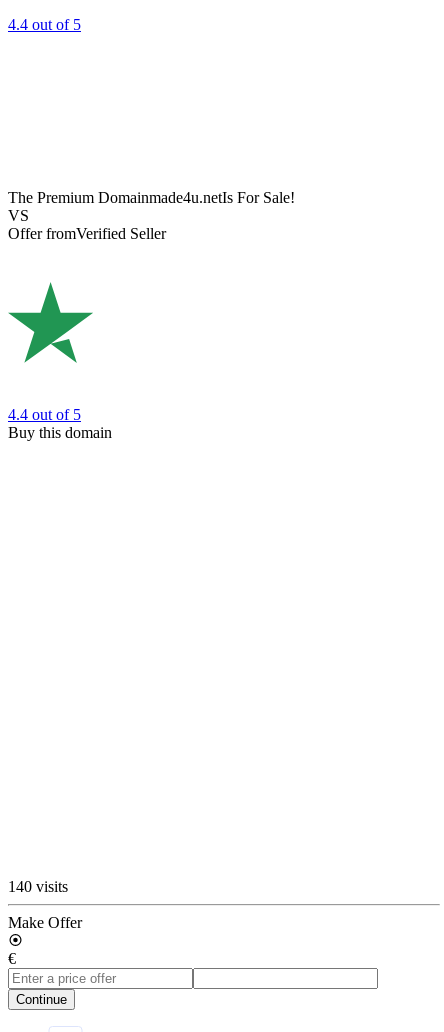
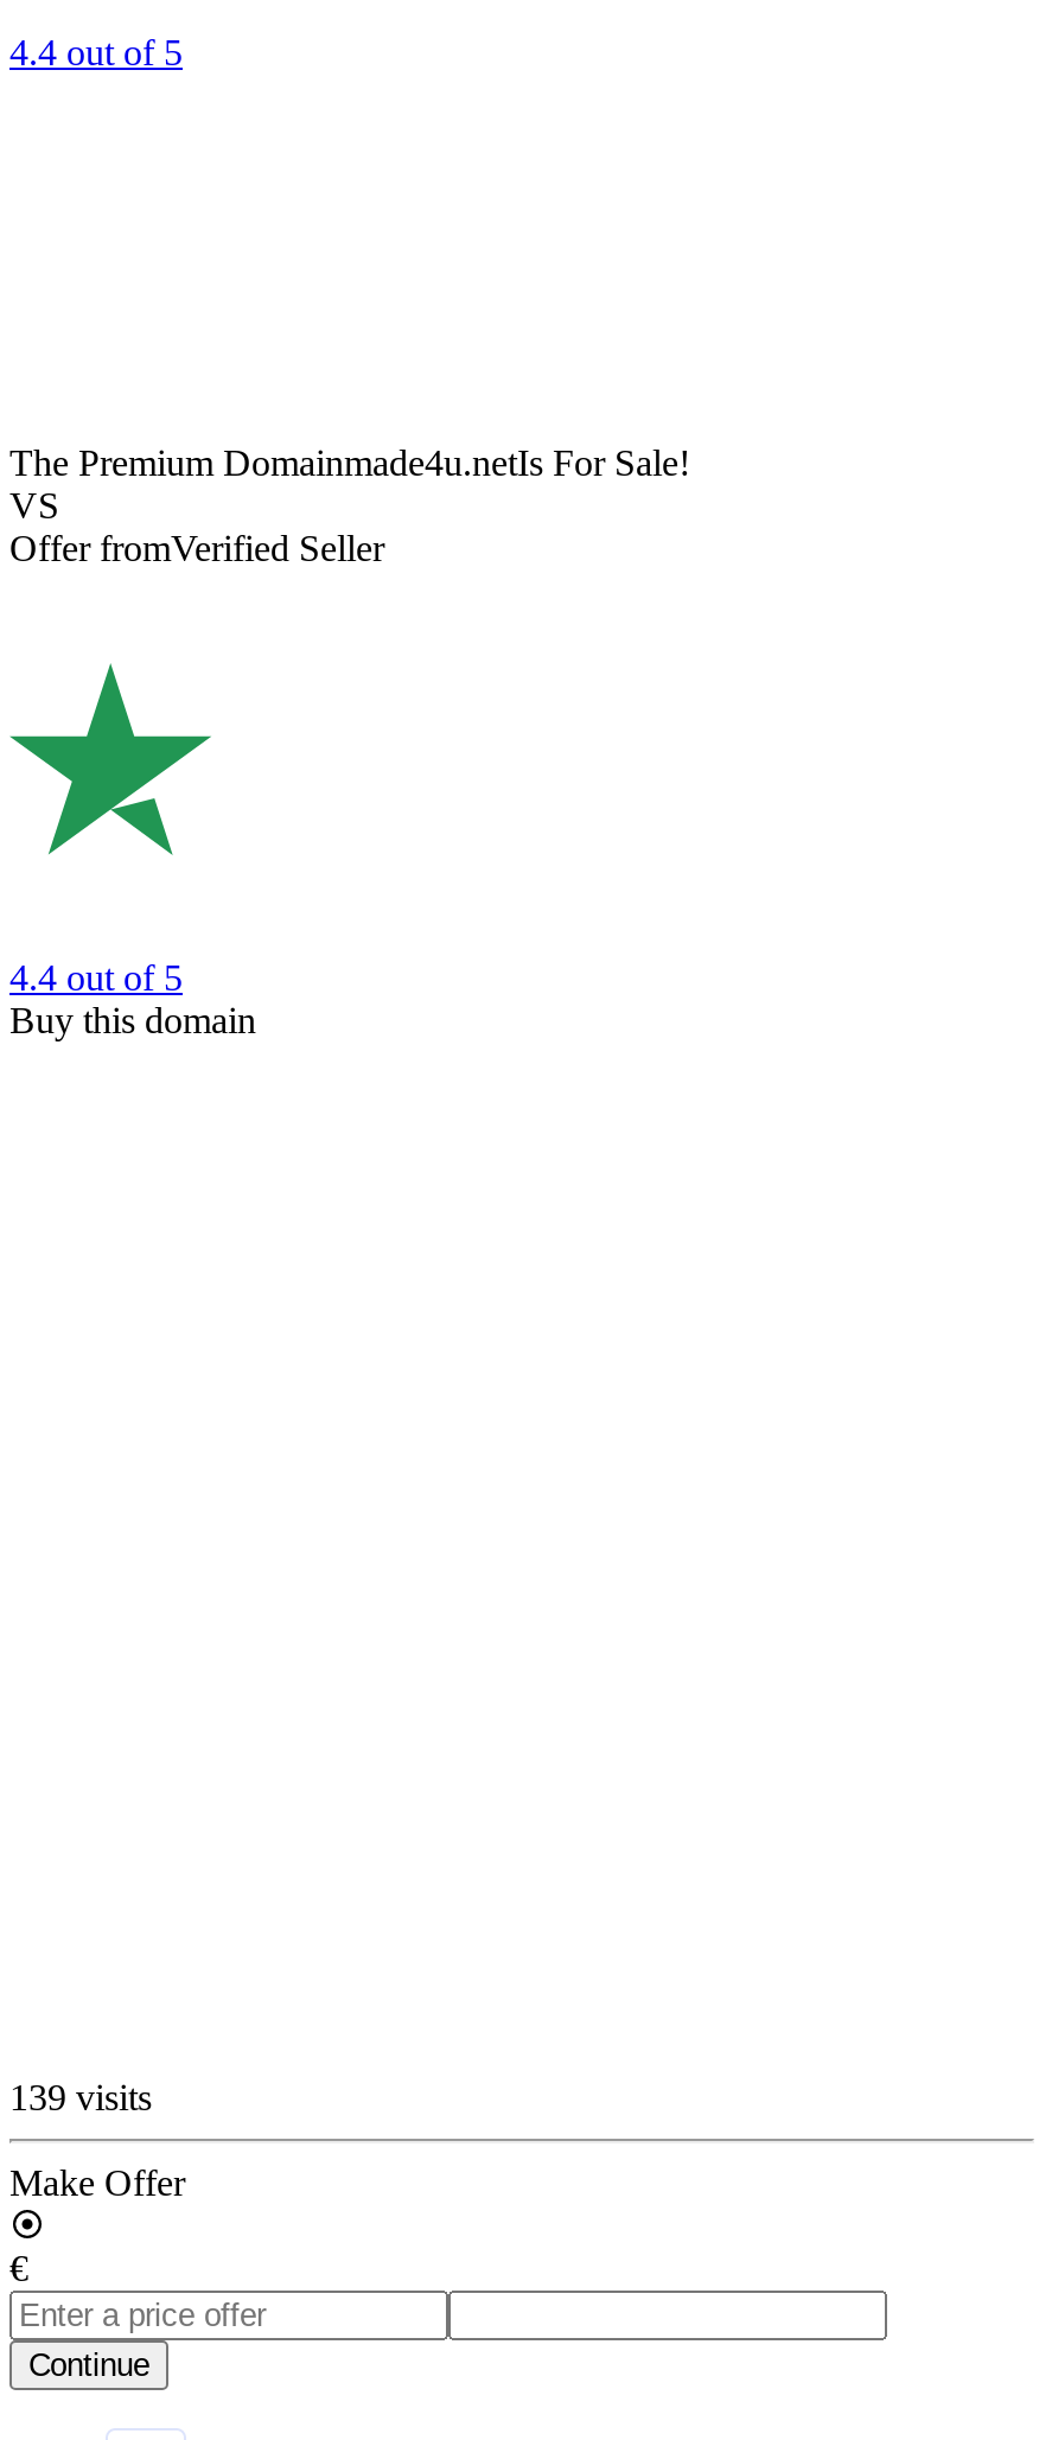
[8,878,68,895] 140 visits -> [9,2076,152,2116] 139 visits

